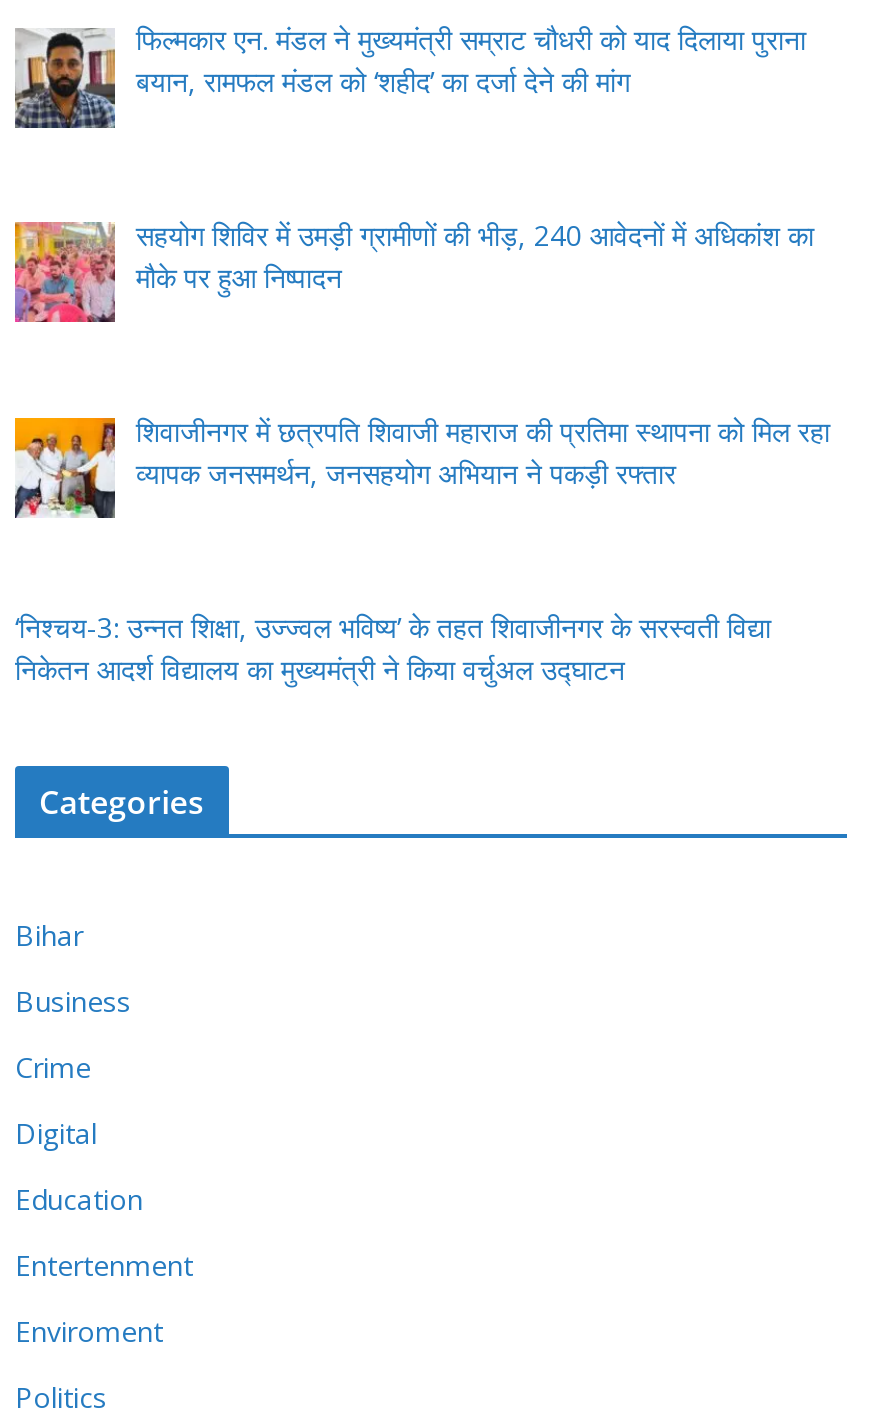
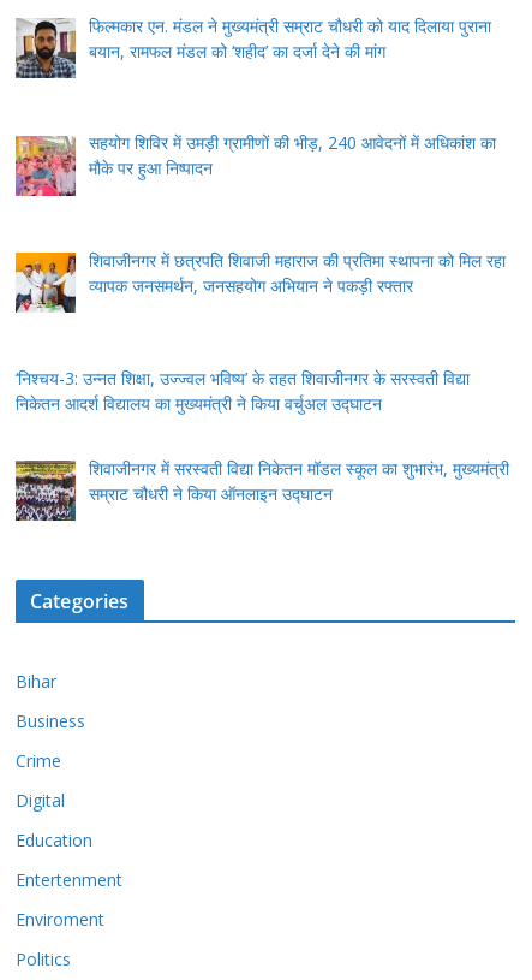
none -> [14,457,509,522] [image] | शिवाजीनगर में सरस्वती विद्या निकेतन मॉडल स्कूल का शुभारंभ, मुख्यमंत्री | सम्राट चौधरी ने किया ऑनलाइन उद्घाटन

